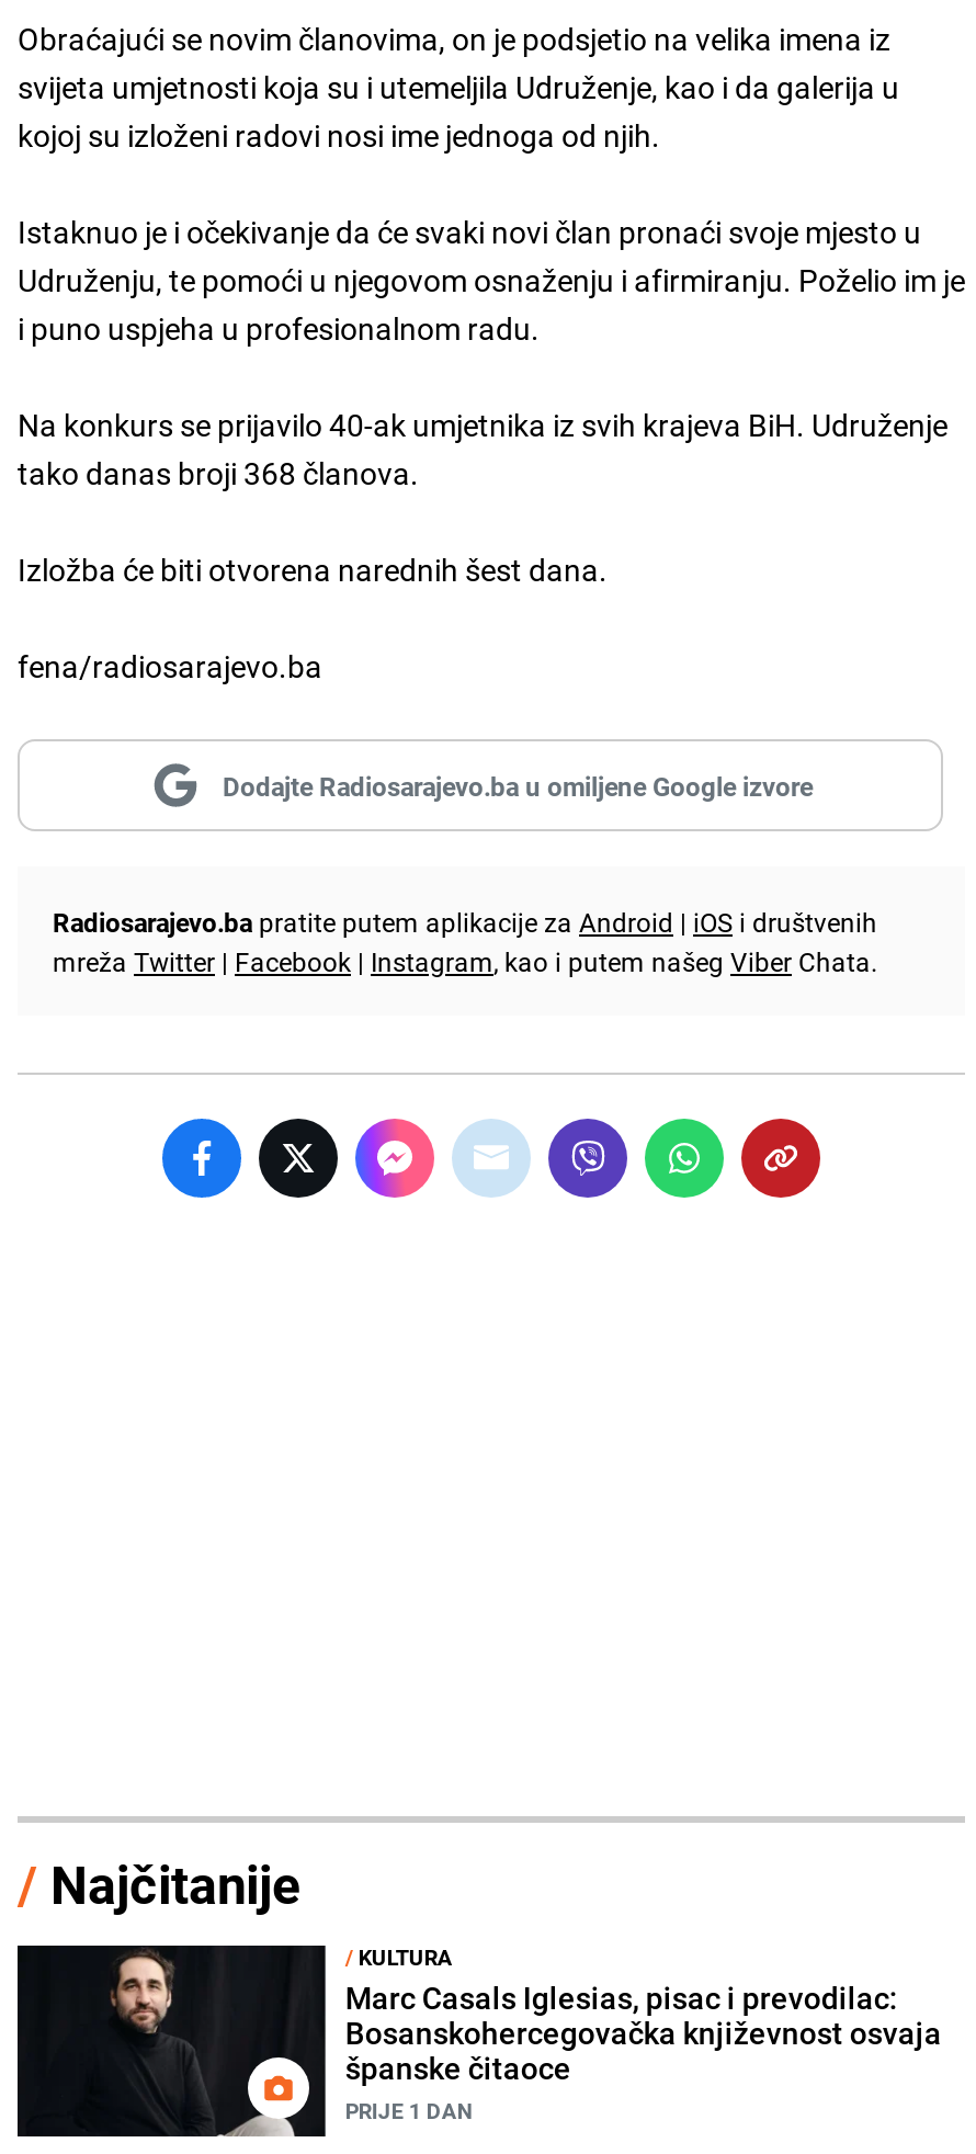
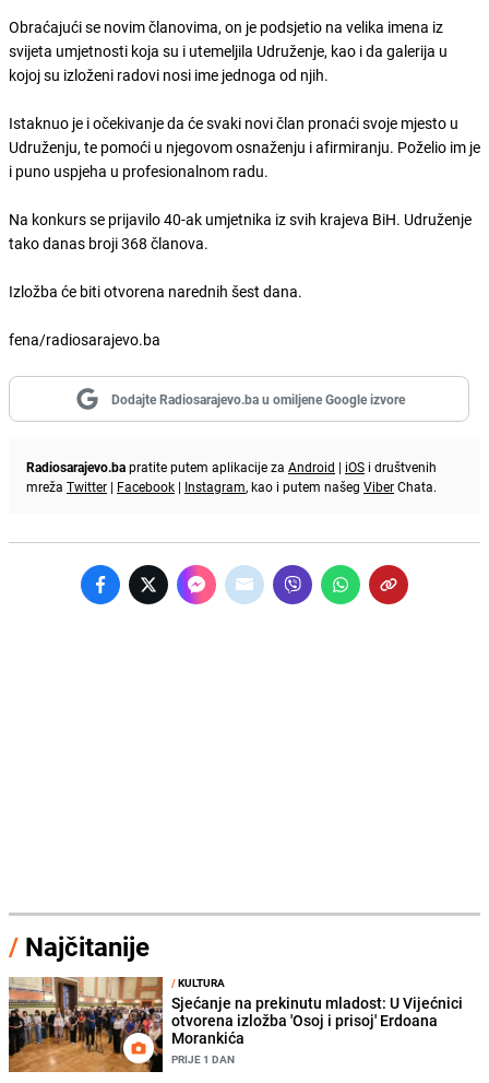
[15,1943,942,2139] [image] | Marc Casals Iglesias, pisac i prevodilac: | Bosanskohercegovačka književnost osvaja | španske čitaoce -> [8,976,463,1073] [image] | Sjećanje na prekinutu mladost: U Vijećnici | otvorena izložba 'Osoj i prisoj' Erdoana | Morankića

